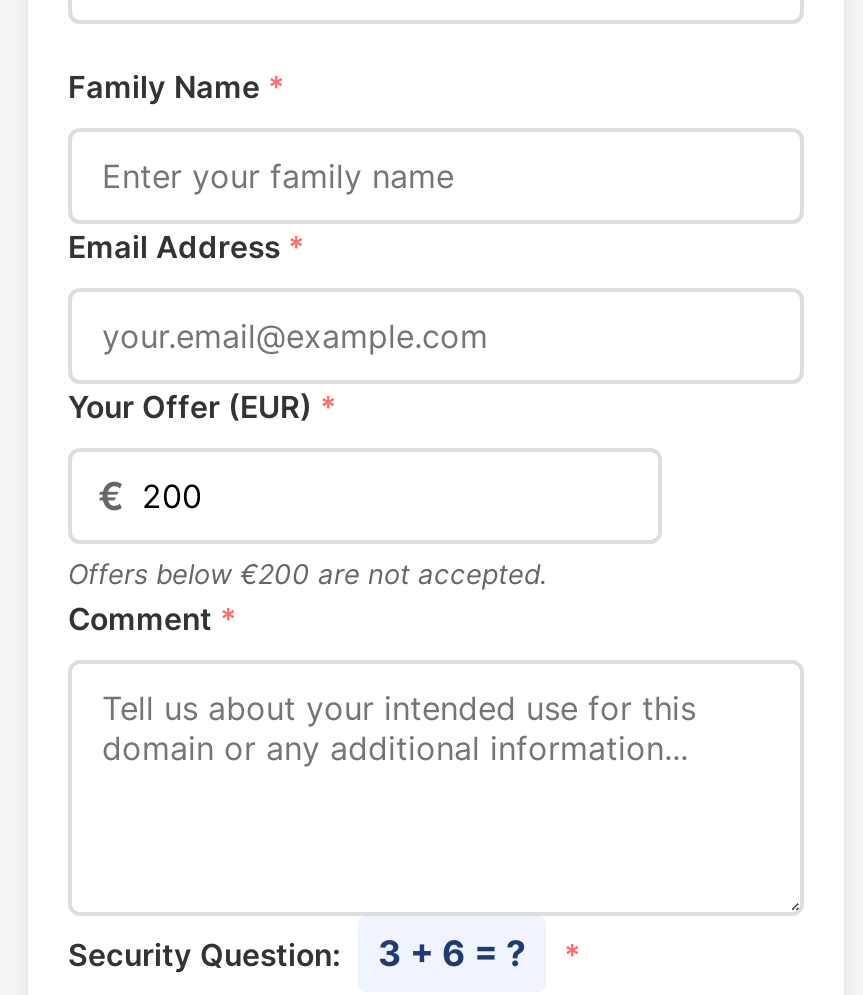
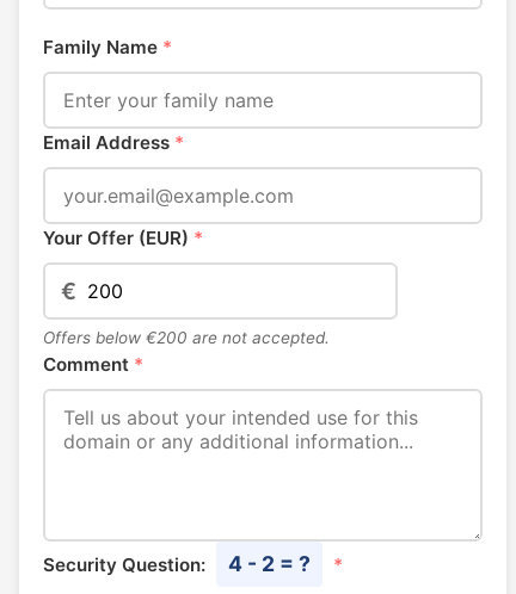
[378,932,526,974] 3 + 6 = ? -> [228,551,311,576] 4 - 2 = ?

